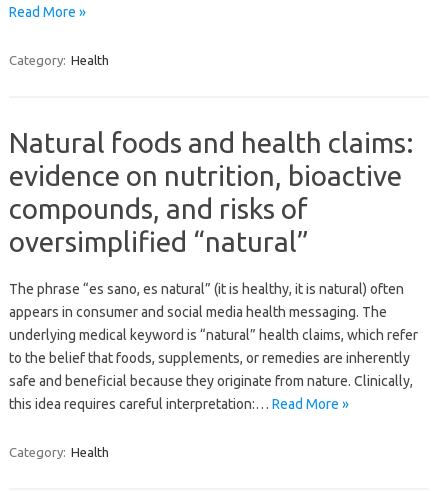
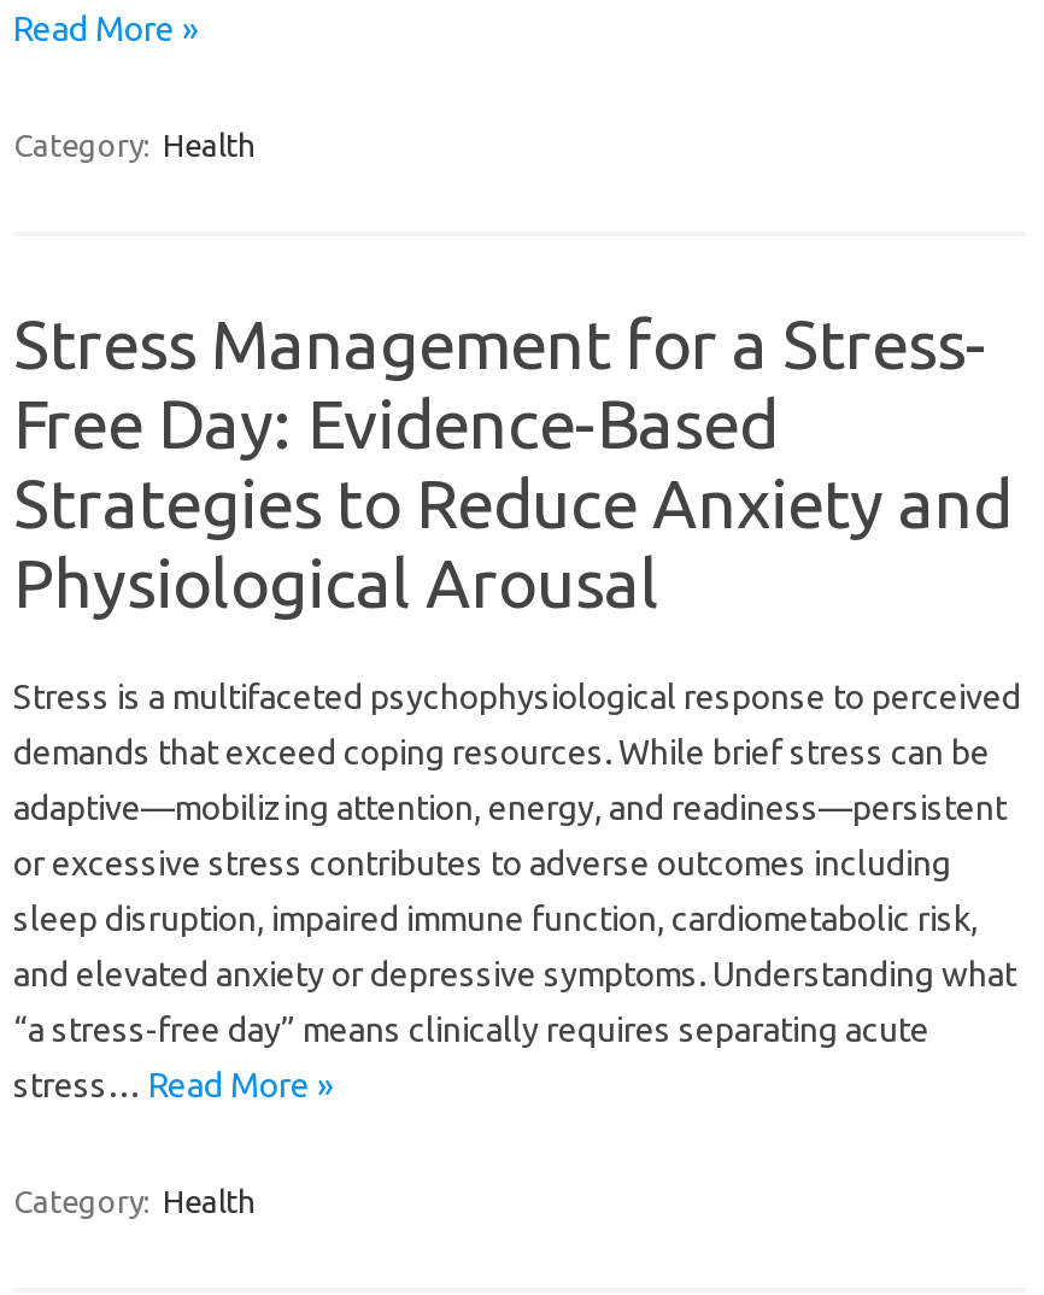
[9,127,414,257] Natural foods and health claims: | evidence on nutrition, bioactive | compounds, and risks of | oversimplified “natural” -> [13,306,1011,620] Stress Management for a Stress- | Free Day: Evidence-Based | Strategies to Reduce Anxiety and | Physiological Arousal
[9,281,418,412] The phrase “es sano, es natural” (it is healthy, it is natural) often | appears in consumer and social media health messaging. The | underlying medical keyword is “natural” health claims, which refer | to the belief that foods, supplements, or remedies are inherently | safe and beneficial because they originate from nature. Clinically, | this idea requires careful interpretation:… Read More » -> [13,678,1021,1104] Stress is a multifaceted psychophysiological response to perceived | demands that exceed coping resources. While brief stress can be | adaptive—mobilizing attention, energy, and readiness—persistent | or excessive stress contributes to adverse outcomes including | sleep disruption, impaired immune function, cardiometabolic risk, | and elevated anxiety or depressive symptoms. Understanding what | “a stress-free day” means clinically requires separating acute | stress… Read More »

